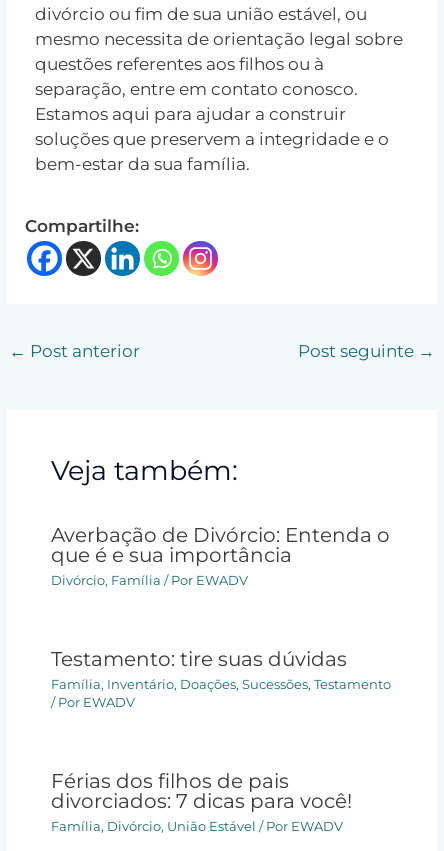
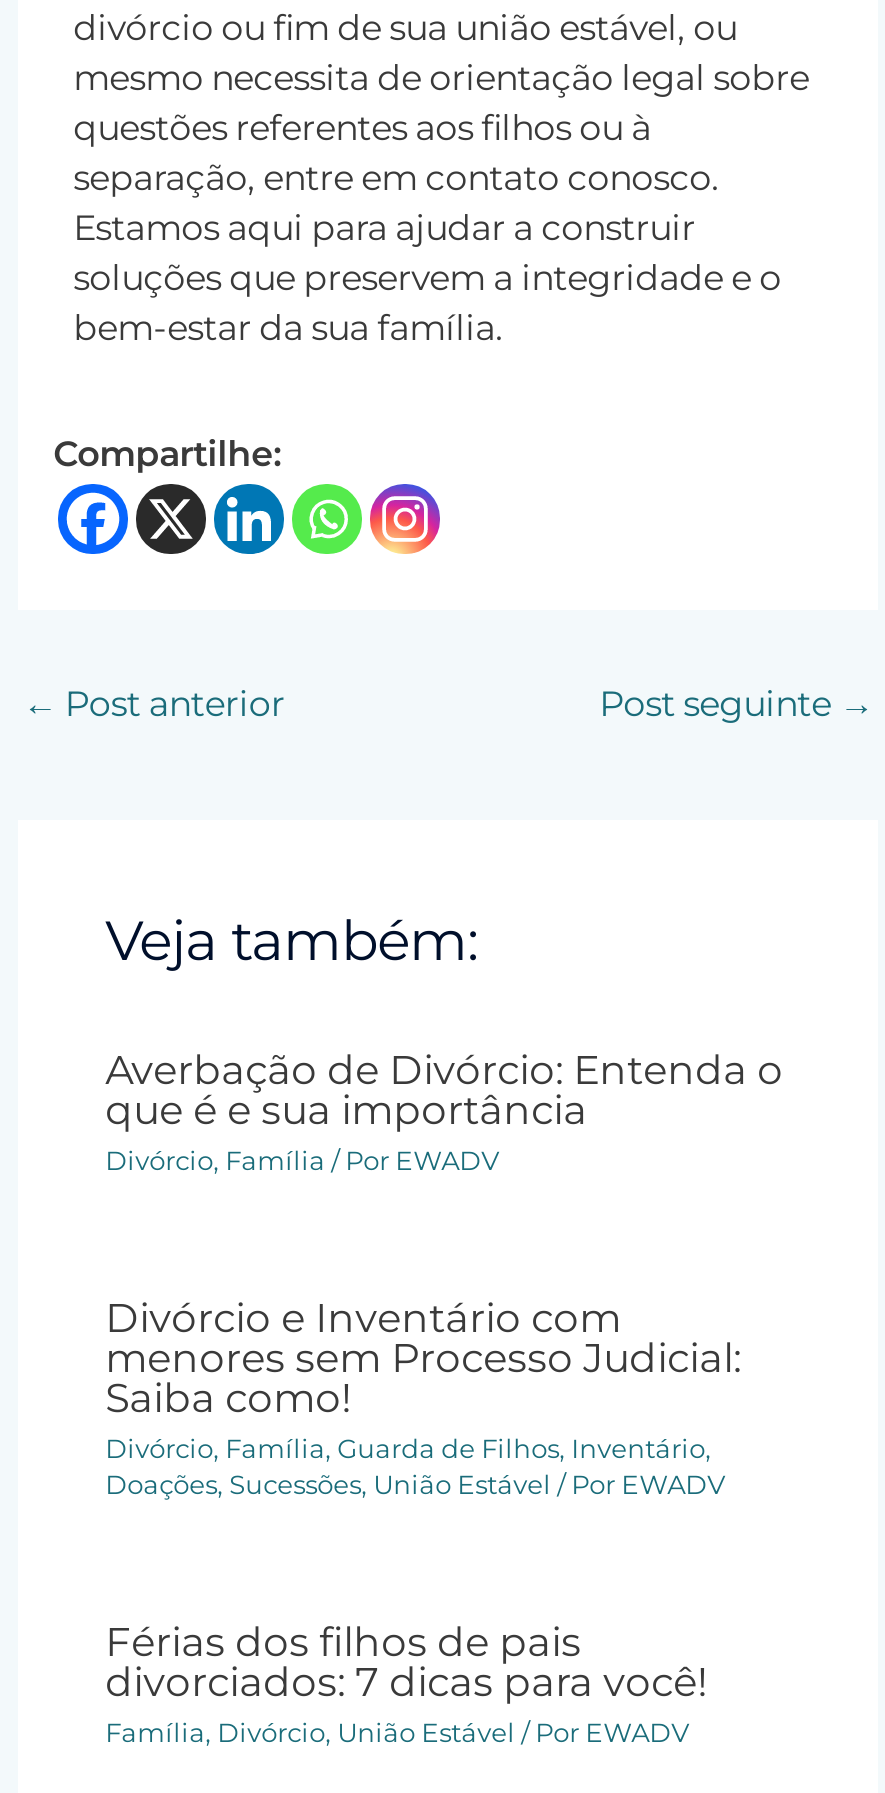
[51,647,391,709] Testamento: tire suas dúvidas | Família, Inventário, Doações, Sucessões, Testamento | / Por EWADV -> [105,1294,741,1499] Divórcio e Inventário com | menores sem Processo Judicial: | Saiba como! | Divórcio, Família, Guarda de Filhos, Inventário, | Doações, Sucessões, União Estável / Por EWADV

